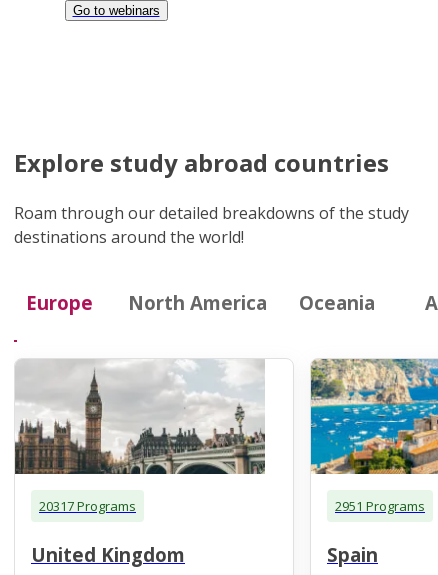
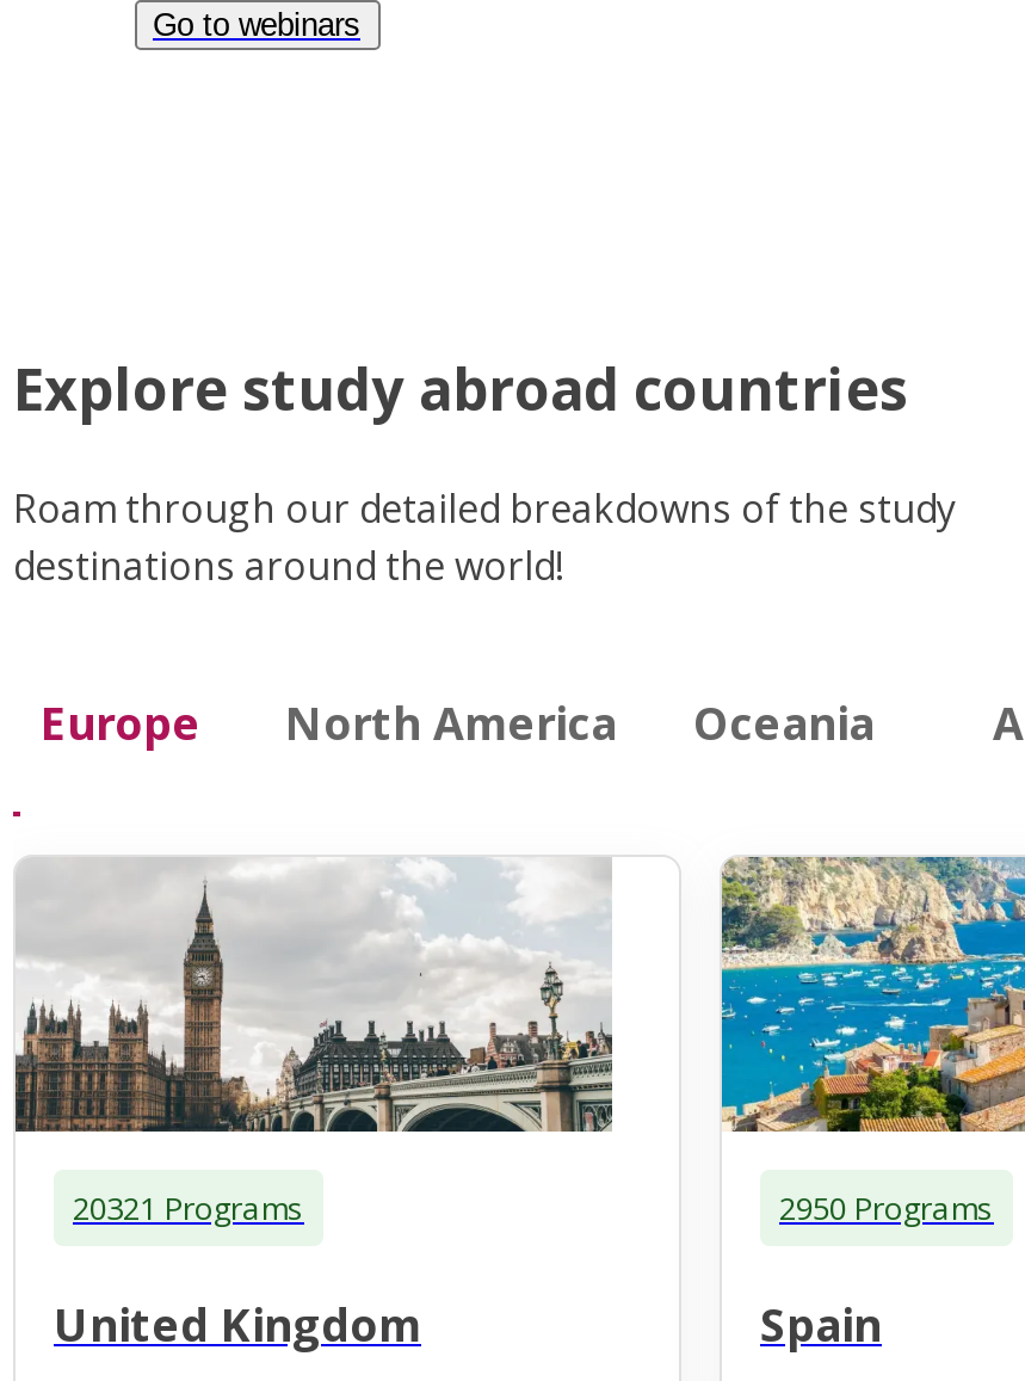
[39,497,136,515] 20317 Programs -> [73,1185,304,1228] 20321 Programs
[335,497,425,515] 2951 Programs -> [779,1185,994,1228] 2950 Programs

